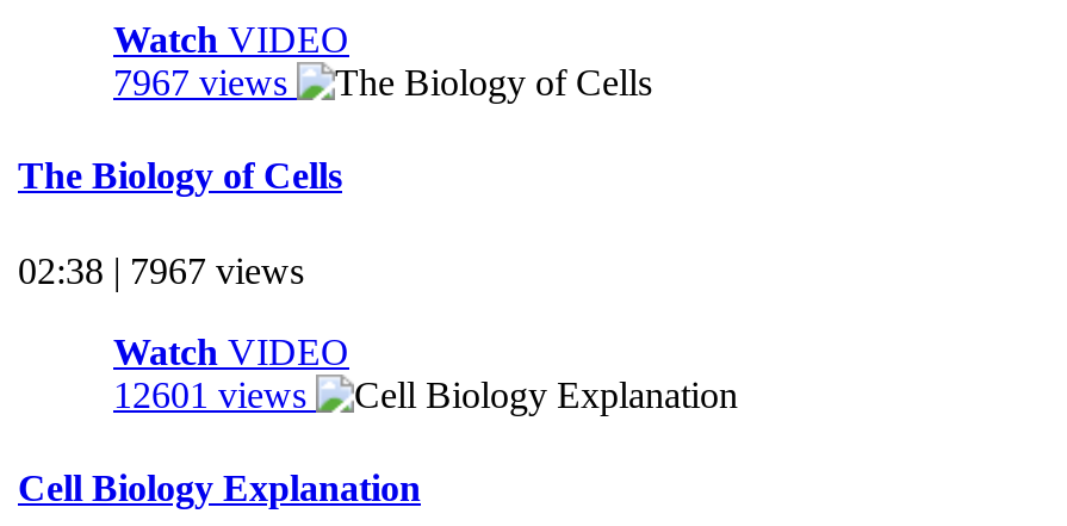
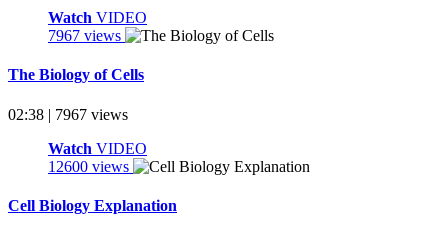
[113,374,316,414] 12601 views -> [48,158,133,175] 12600 views

